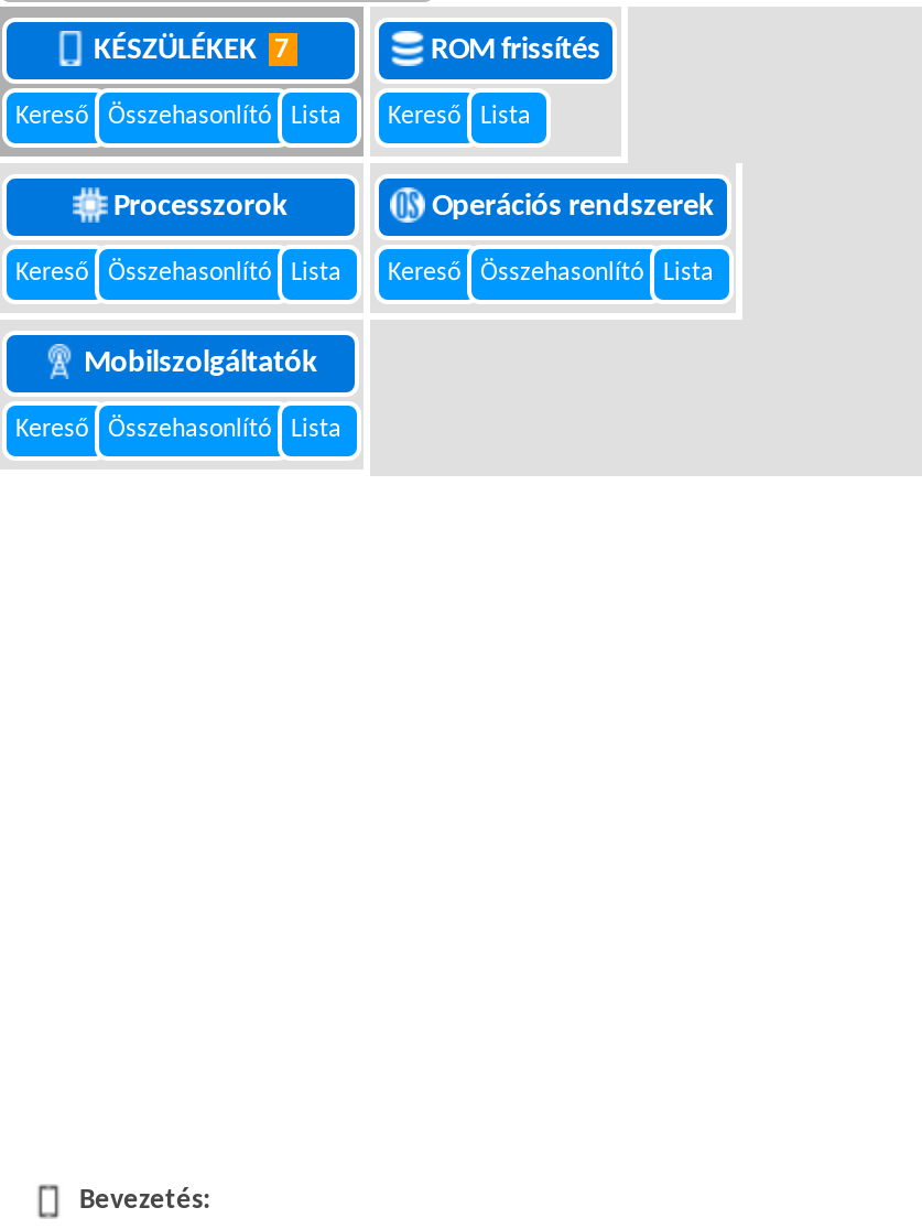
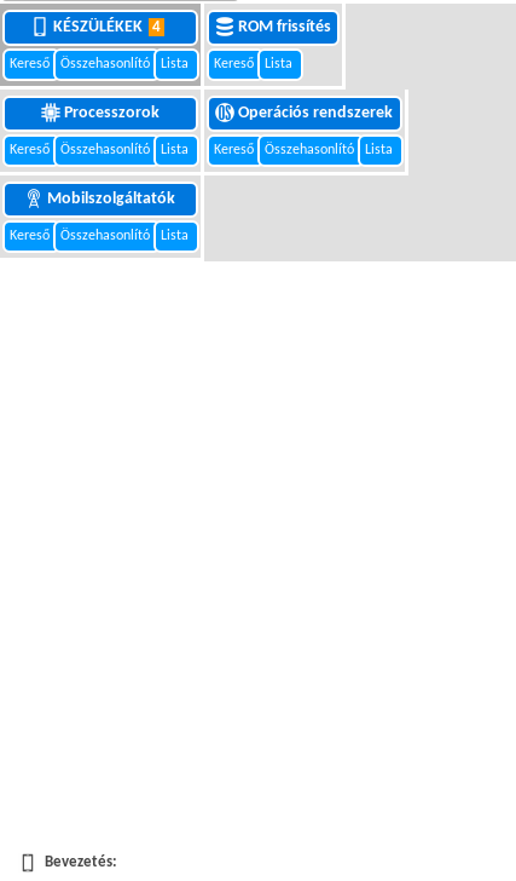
[94,34,290,67] KÉSZÜLÉKEK 7 -> [53,19,160,37] KÉSZÜLÉKEK 4

